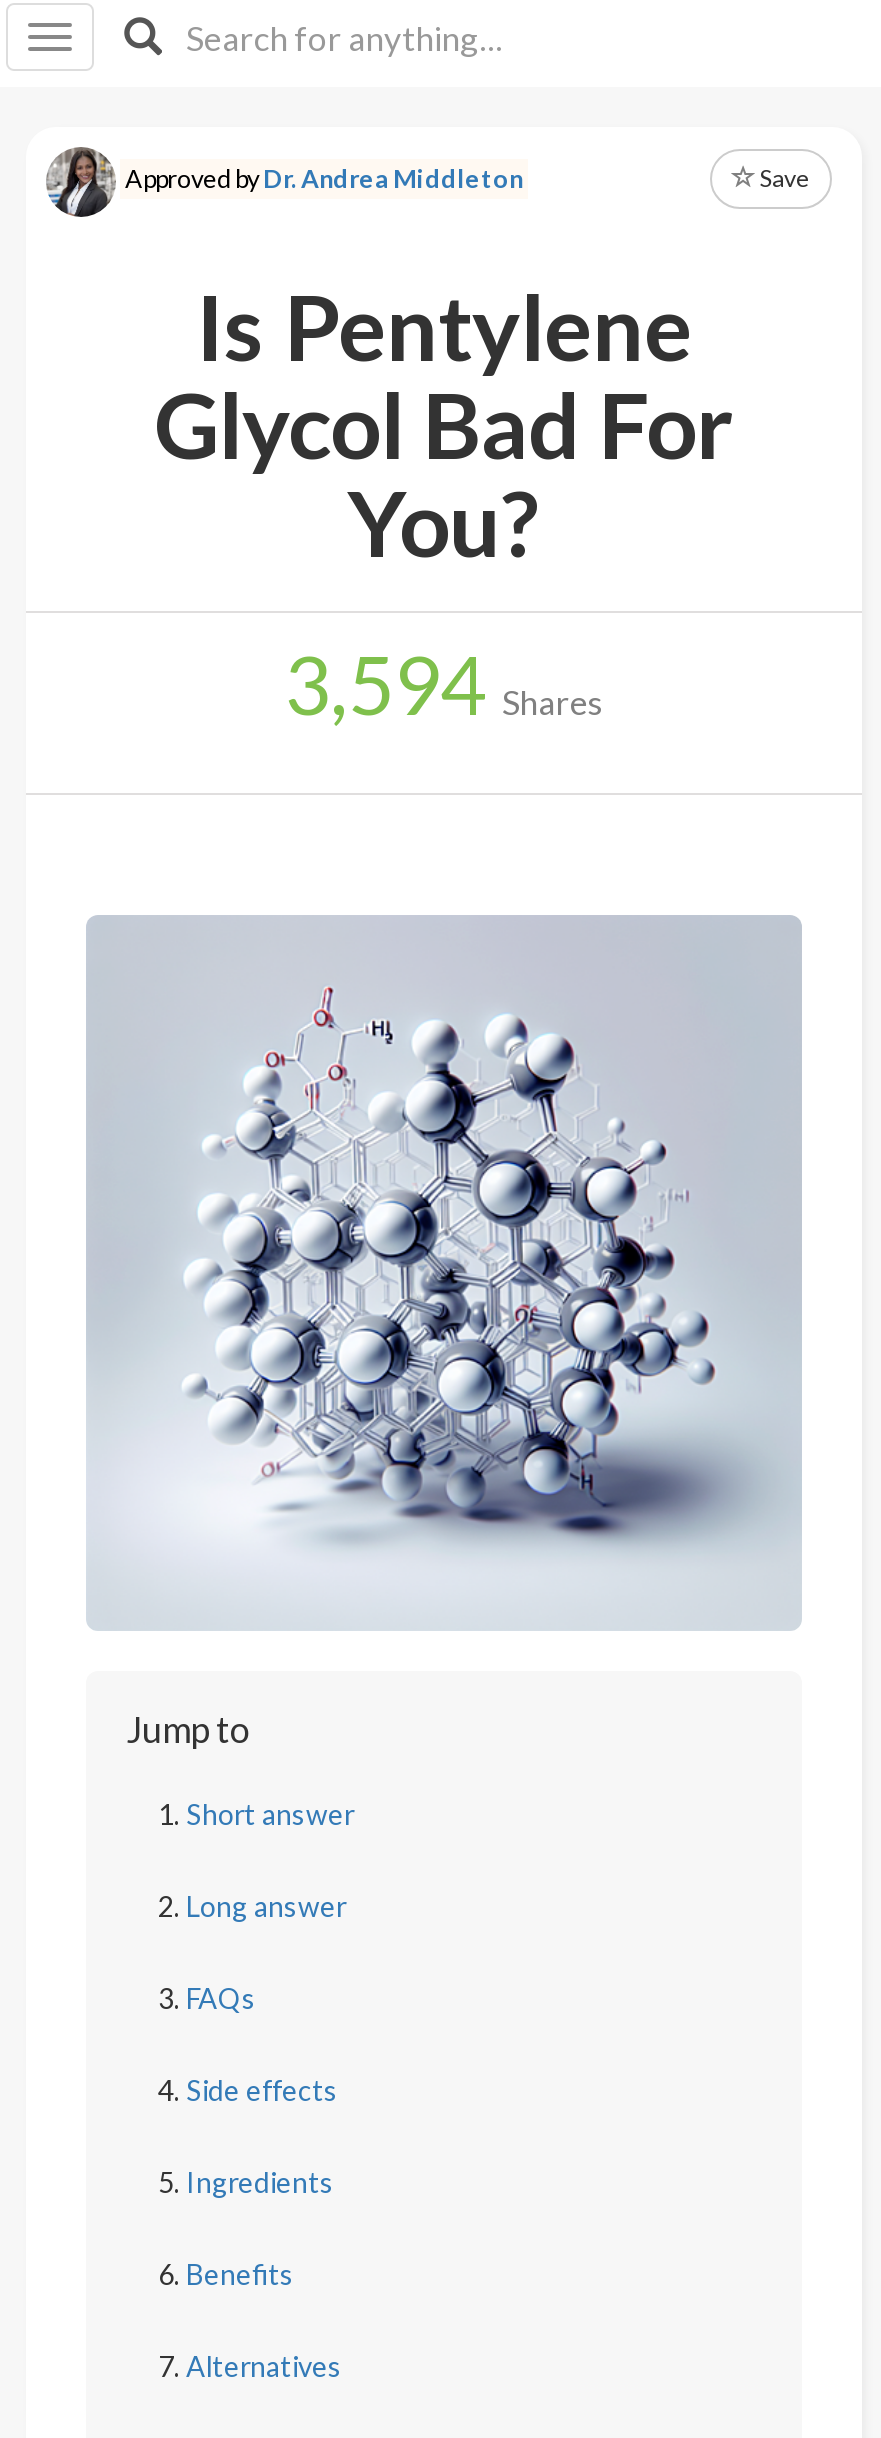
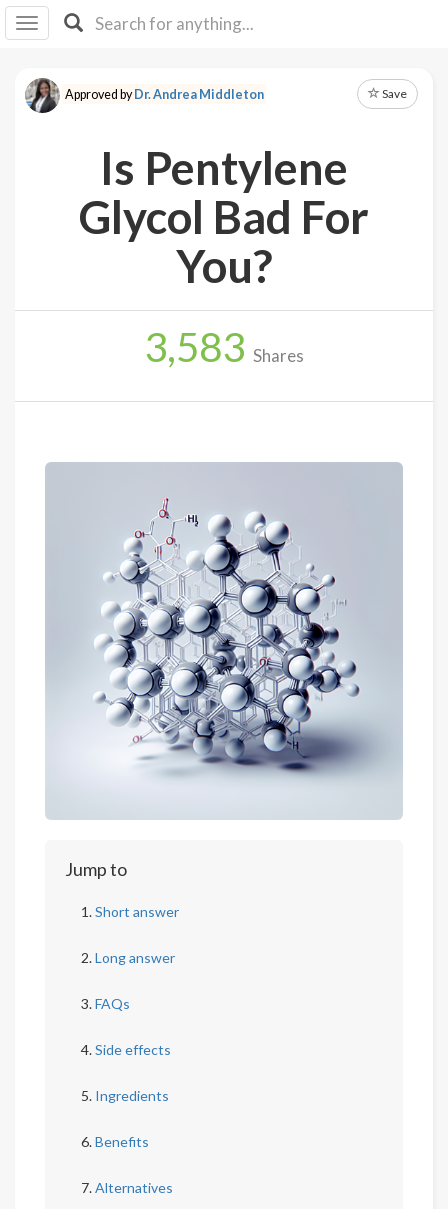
[284,635,604,733] 3,594 Shares -> [144,322,304,371] 3,583 Shares

